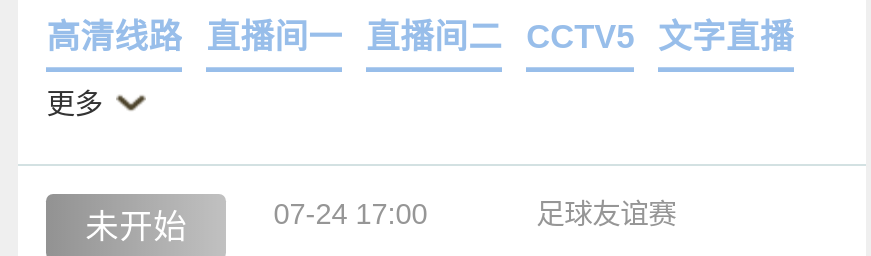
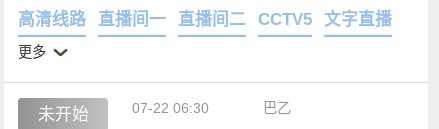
[273,198,676,230] 07-24 17:00 | 足球友谊赛 -> [132,100,291,116] 07-22 06:30 | 巴乙

